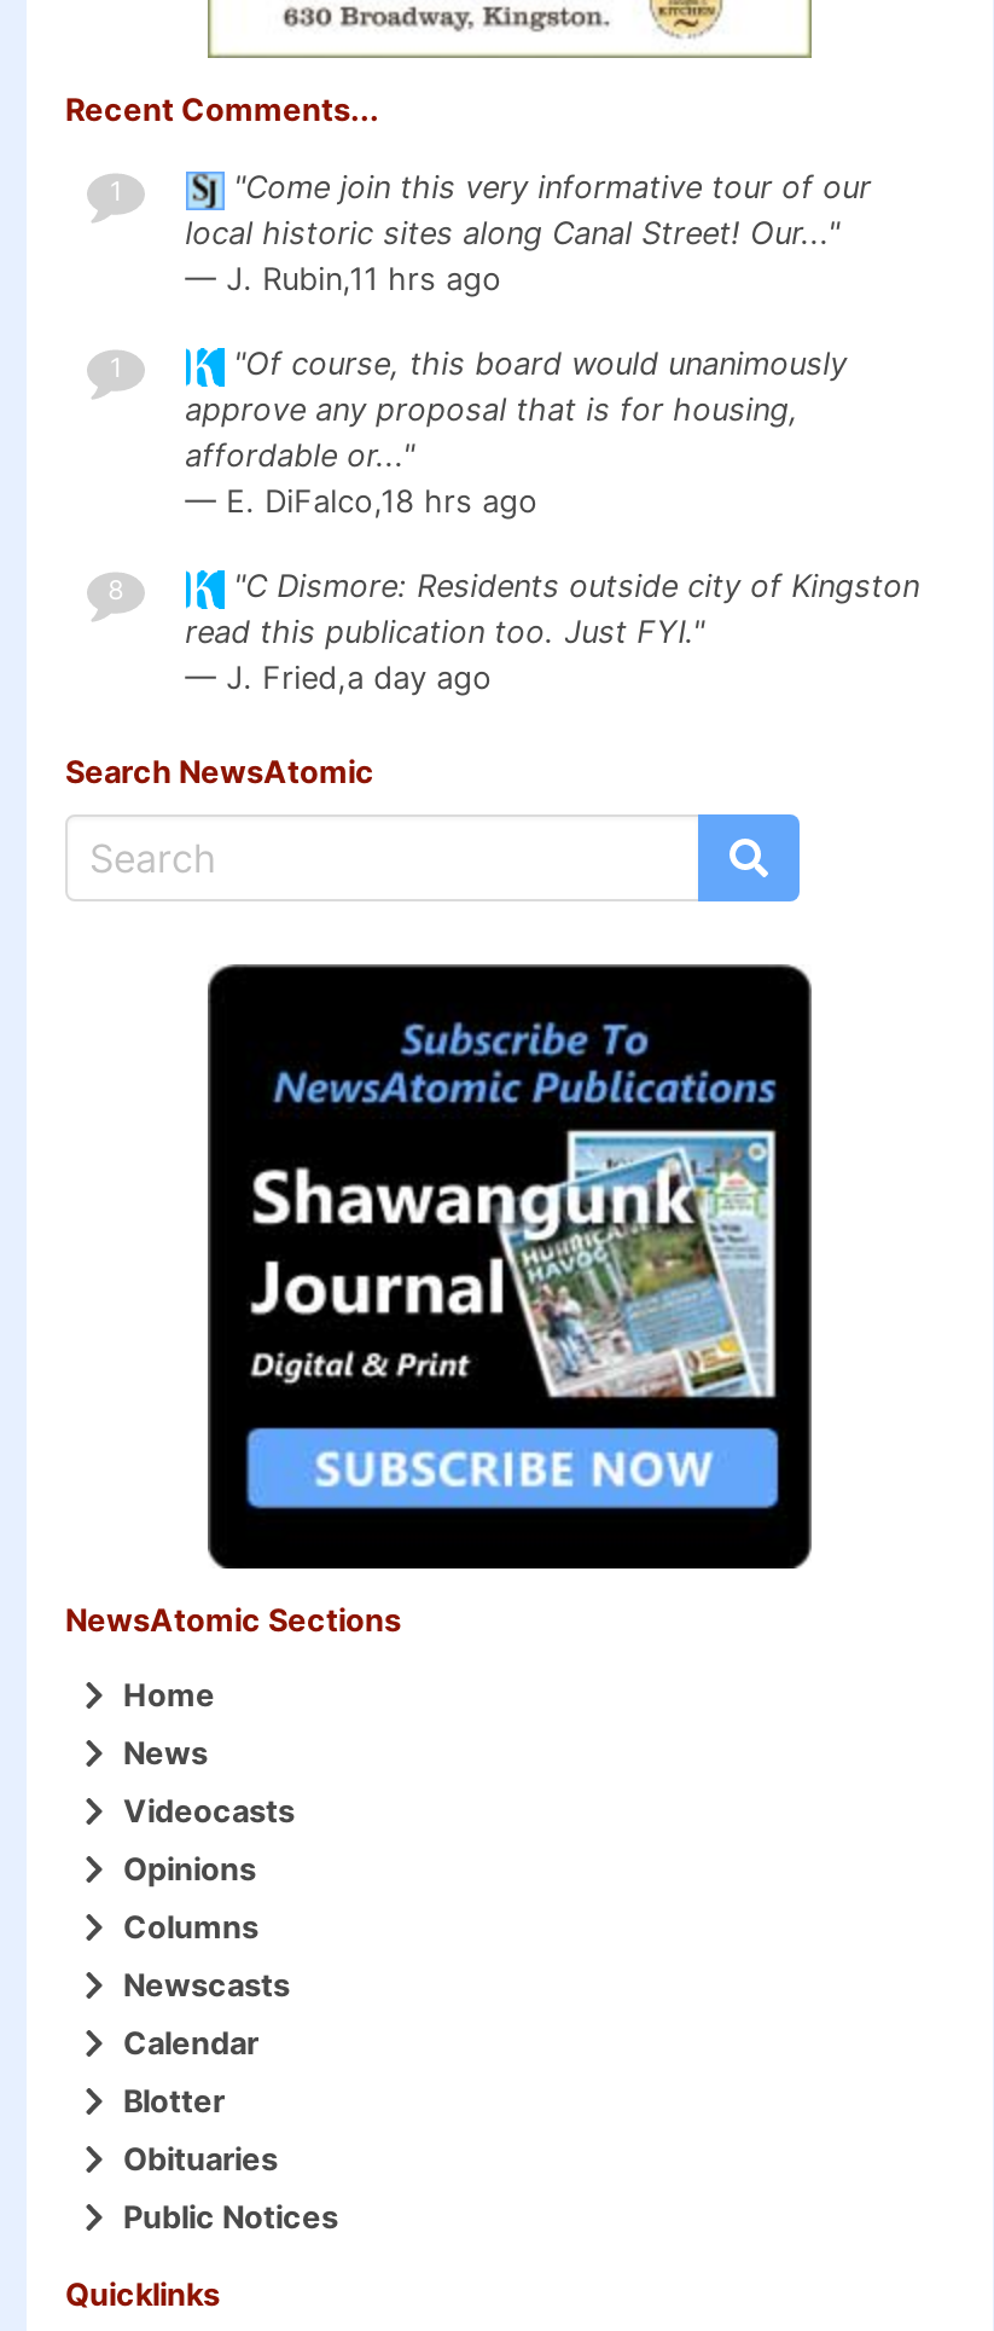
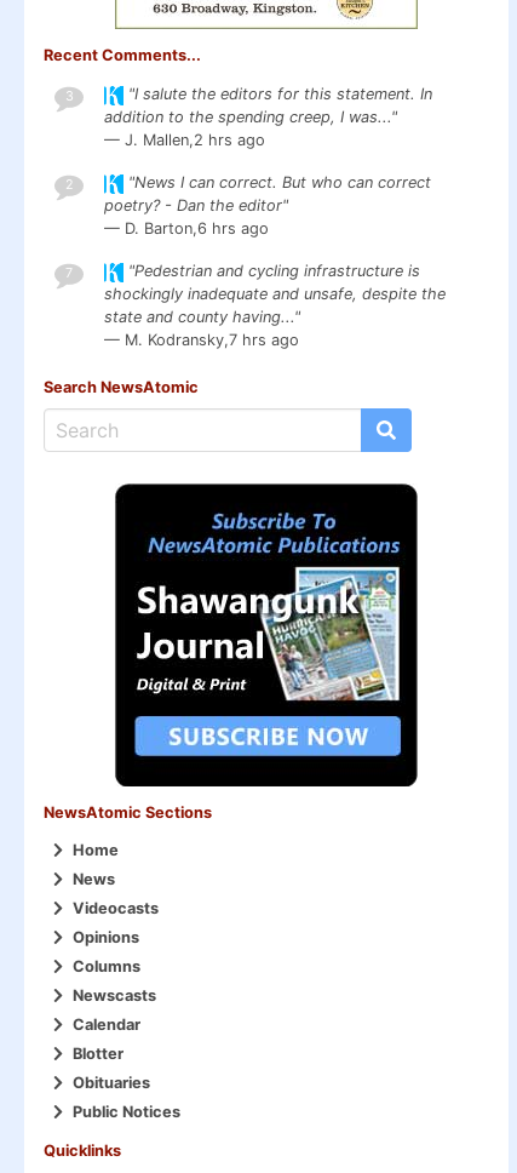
[109,170,871,298] 1 | "Come join this very informative tour of our | local historic sites along Canal Street! Our..." | — J. Rubin,11 hrs ago -> [65,85,432,149] 3 | "I salute the editors for this statement. In | addition to the spending creep, I was..." | — J. Mallen,2 hrs ago
[109,346,847,520] 1 | "Of course, this board would unanimously | approve any proposal that is for housing, | affordable or..." | — E. DiFalco,18 hrs ago -> [65,174,431,238] 2 | "News I can correct. But who can correct | poetry? - Dan the editor" | — D. Barton,6 hrs ago
[107,569,919,697] 8 | "C Dismore: Residents outside city of Kingston | read this publication too. Just FYI." | — J. Fried,a day ago -> [65,262,445,349] 7 | "Pedestrian and cycling infrastructure is | shockingly inadequate and unsafe, despite the | state and county having..." | — M. Kodransky,7 hrs ago

